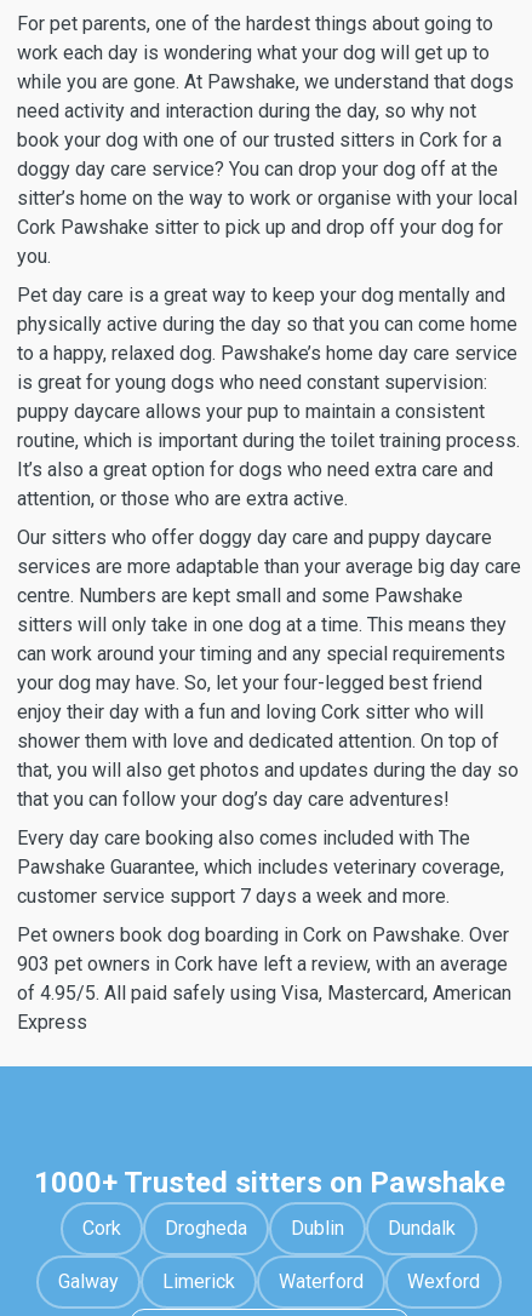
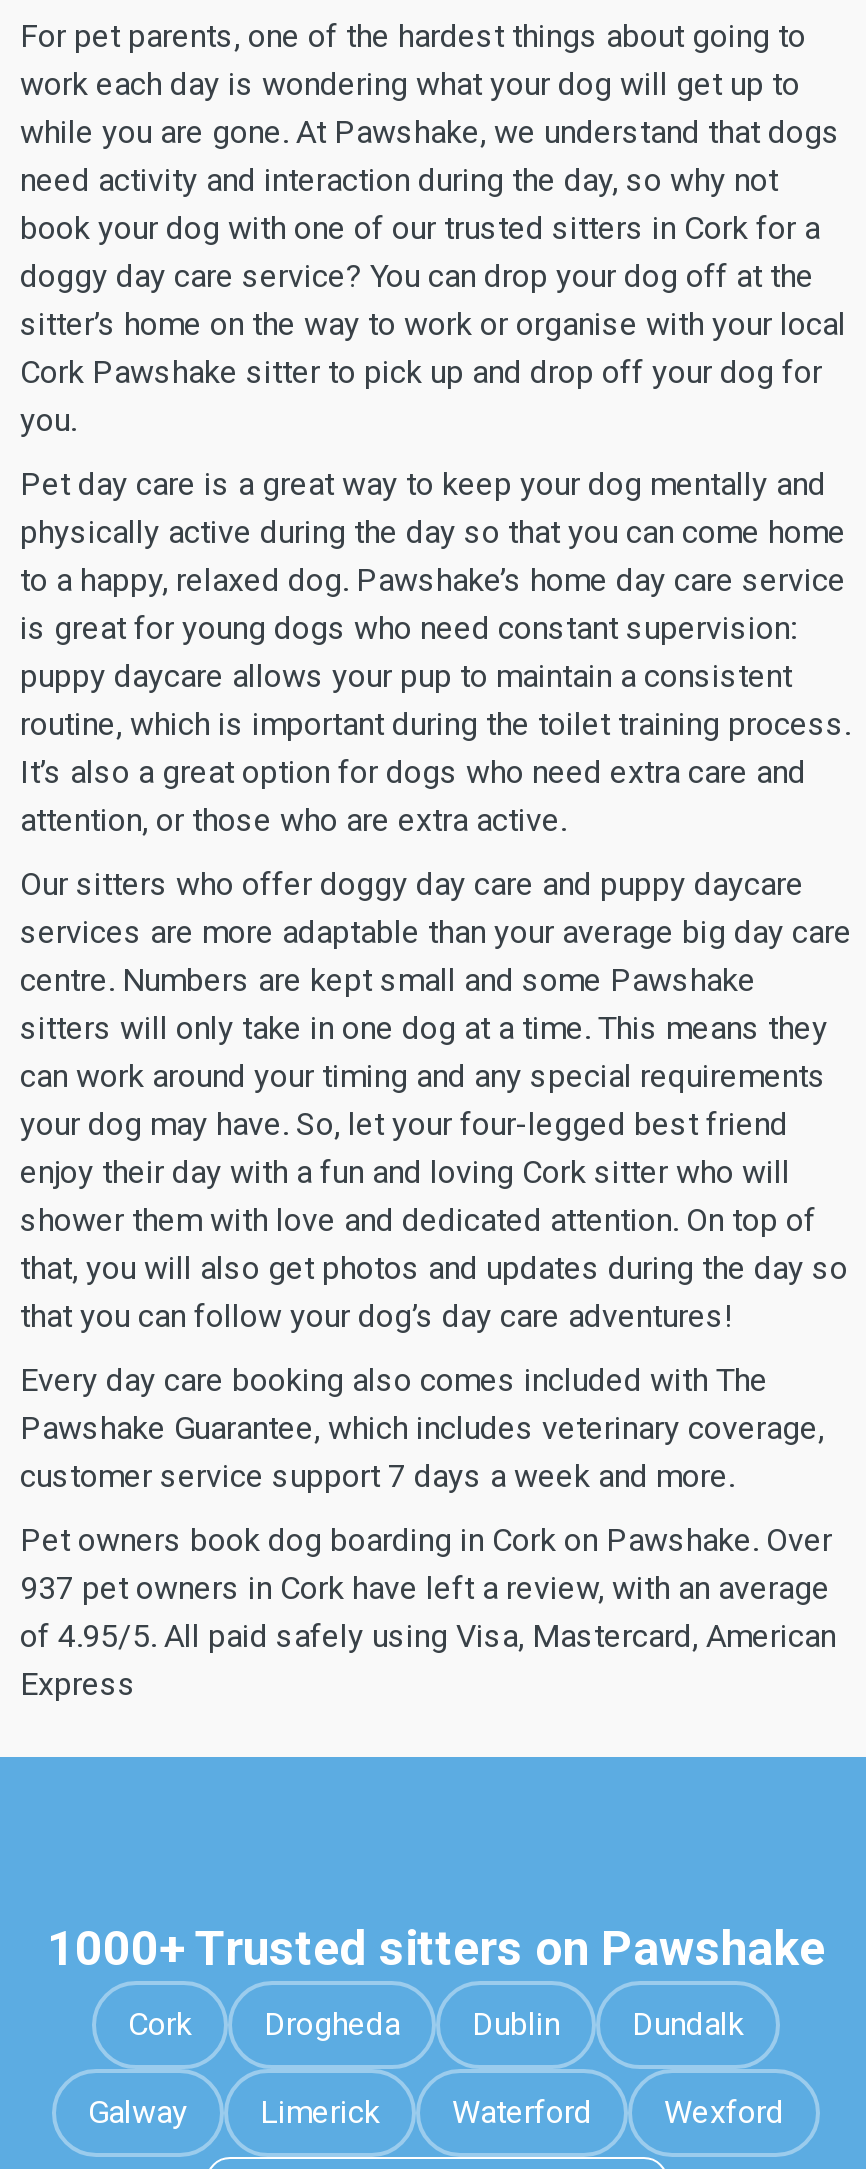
[17,952,508,975] 903 pet owners in Cork have left a review, with an average -> [20,1569,830,1607] 937 pet owners in Cork have left a review, with an average

